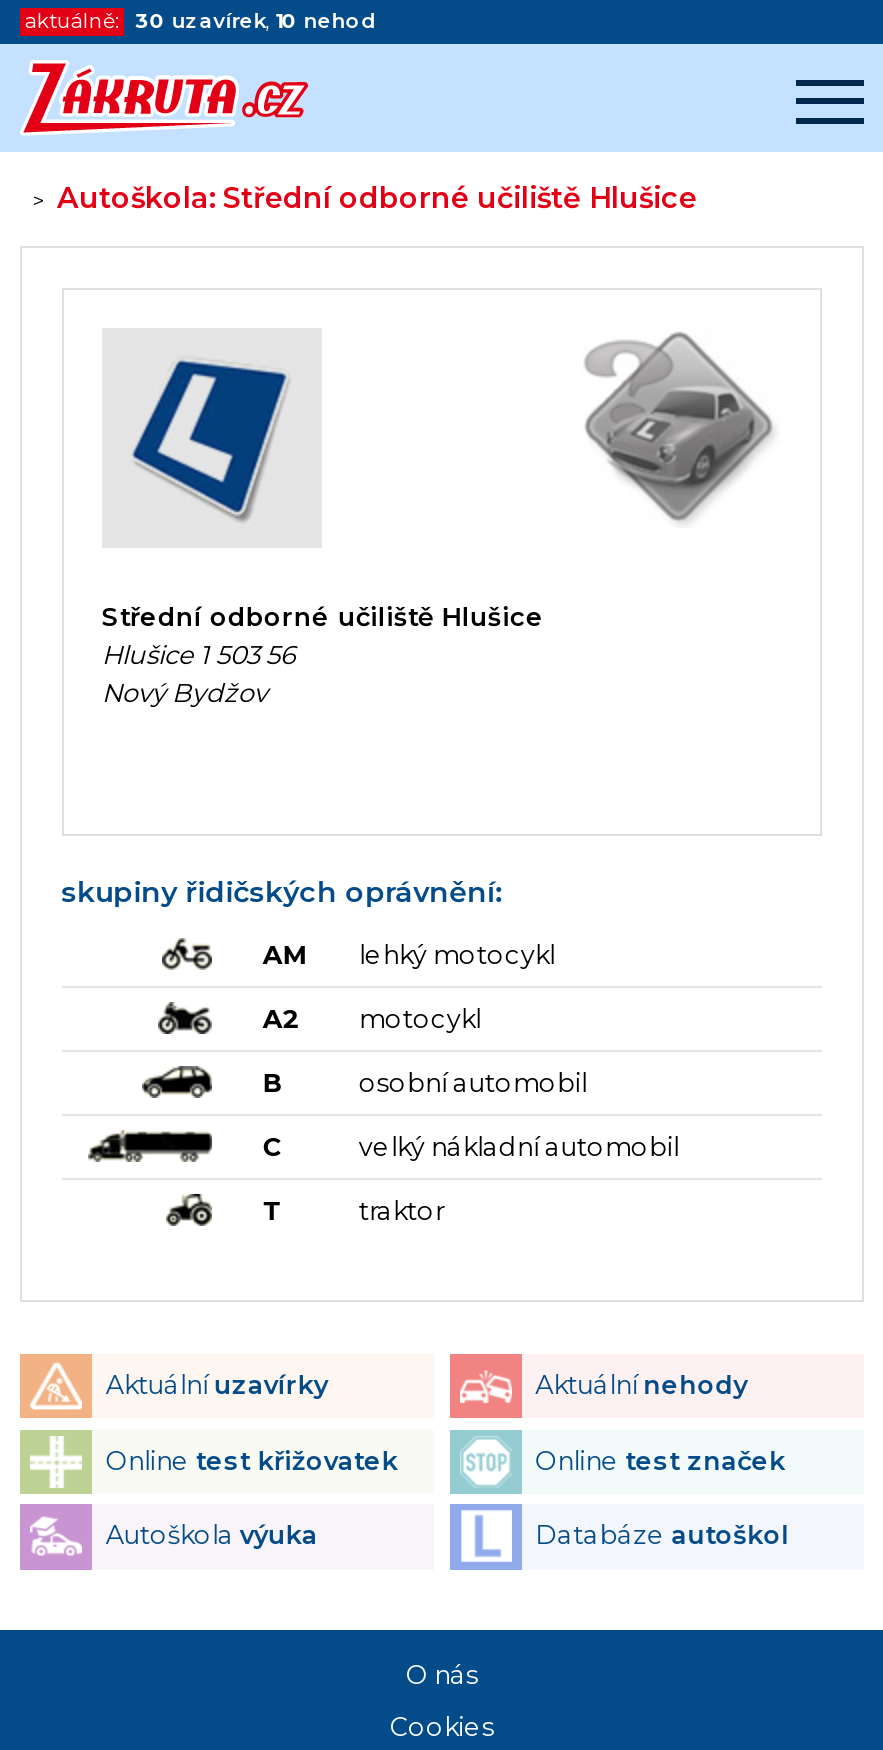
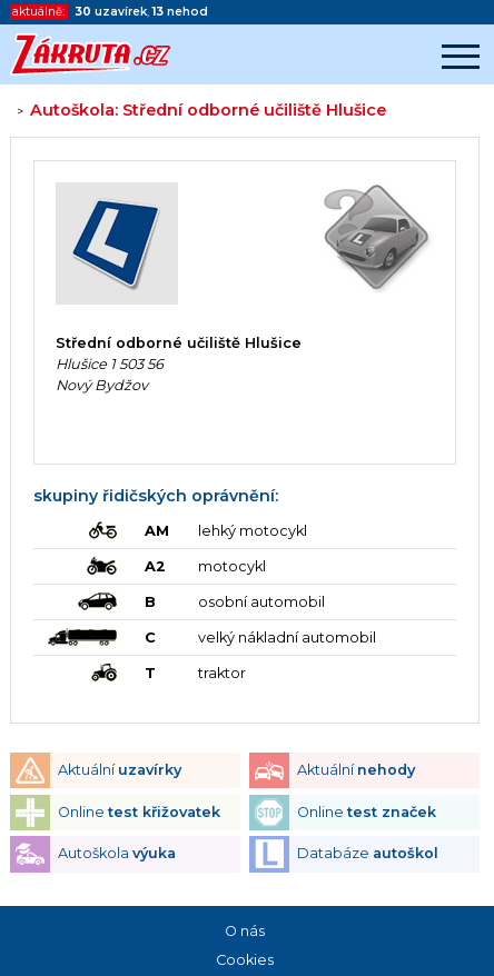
[135,8,377,34] 30 uzavírek, 10 nehod -> [74,5,208,19] 30 uzavírek, 13 nehod

